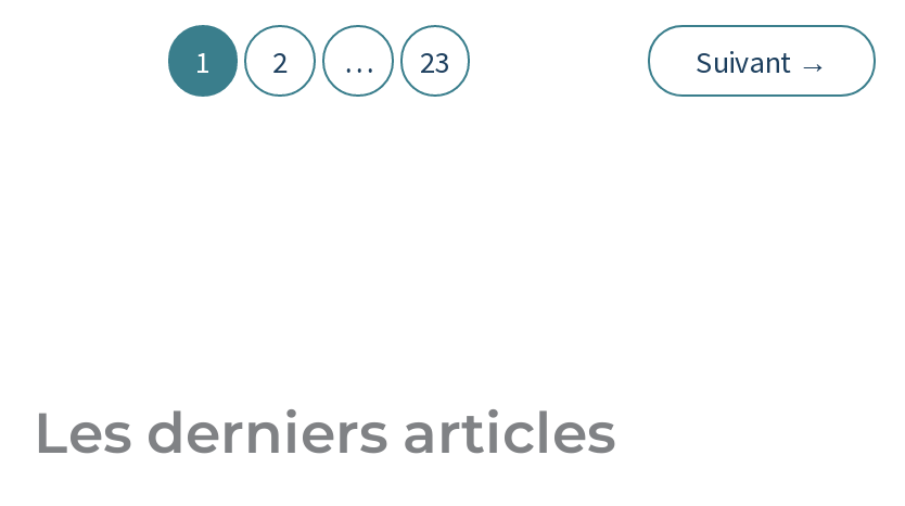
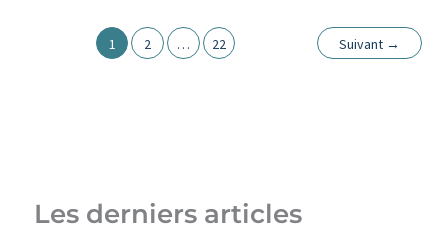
[420,41,450,81] 23 -> [212,35,226,53] 22

